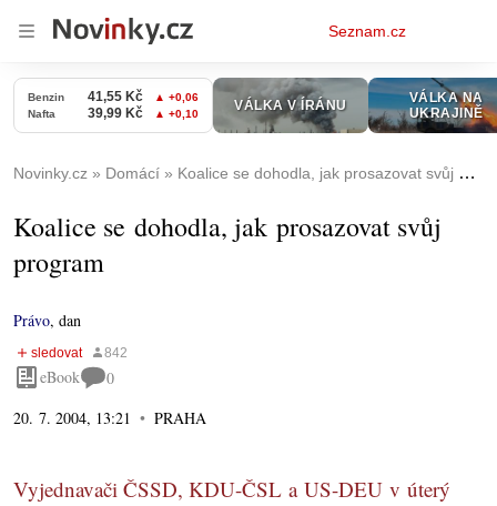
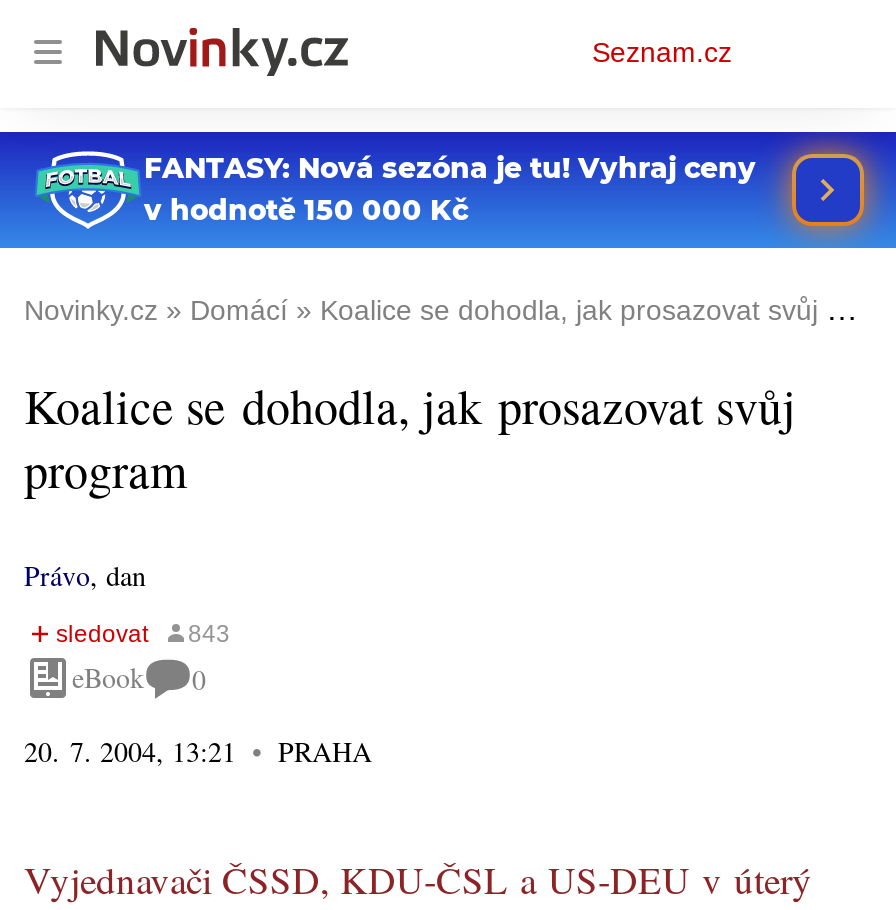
[3,75,494,139] [image] -> [6,130,890,250] [image]

